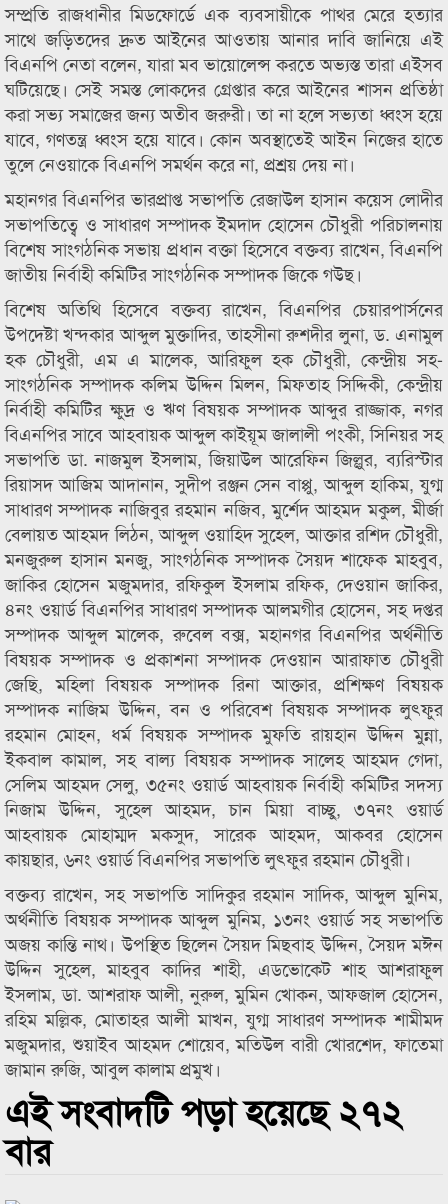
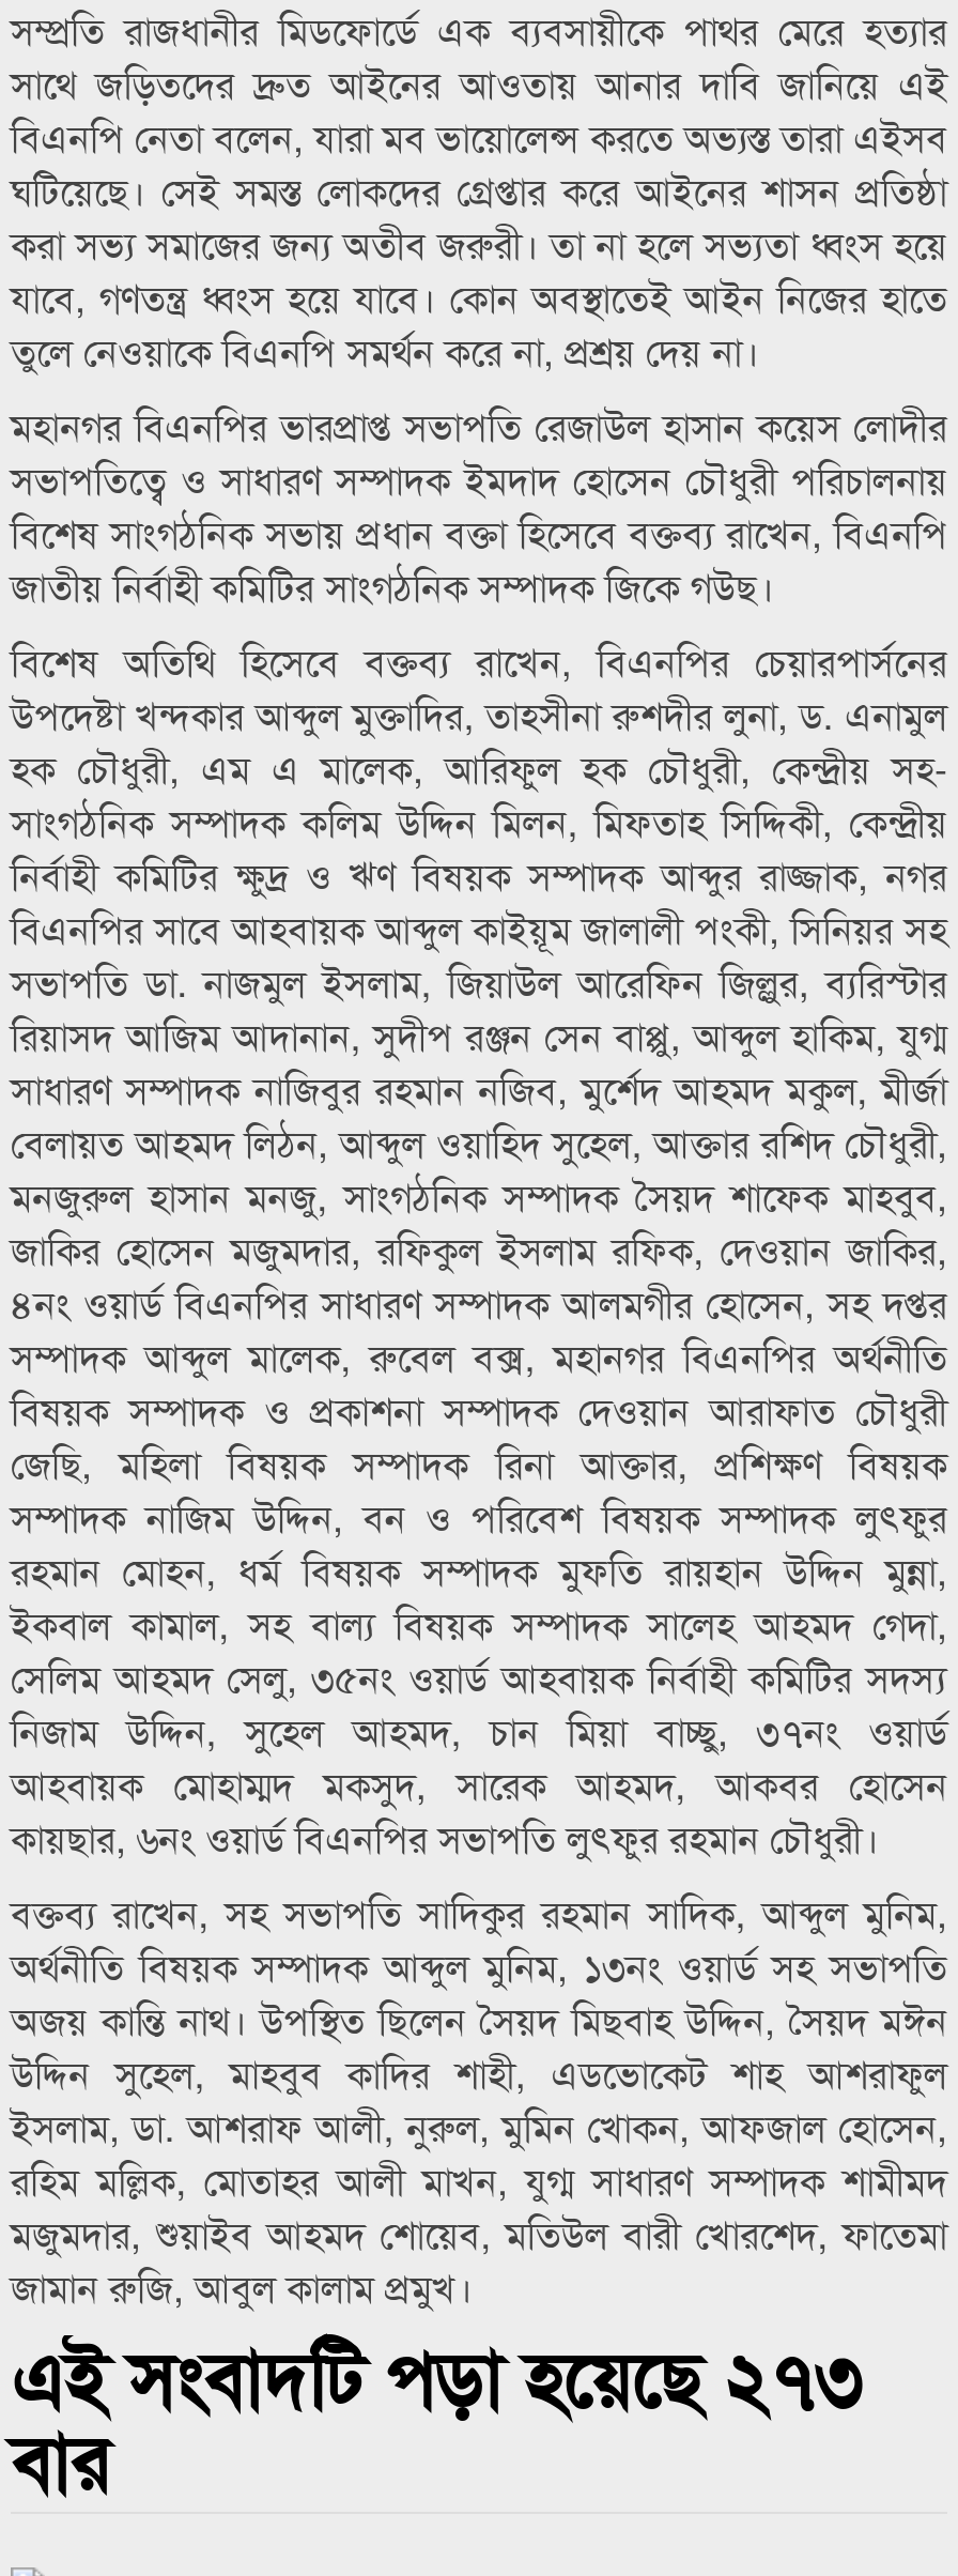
[5,1084,402,1136] এই সংবাদটি পড়া হয়েছে ২৭২ -> [11,2319,862,2431] এই সংবাদটি পড়া হয়েছে ২৭৩

